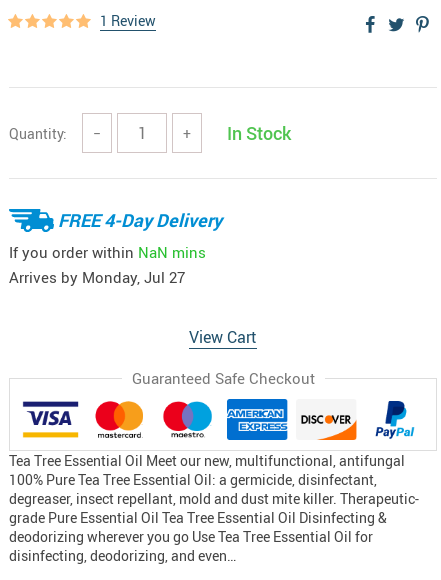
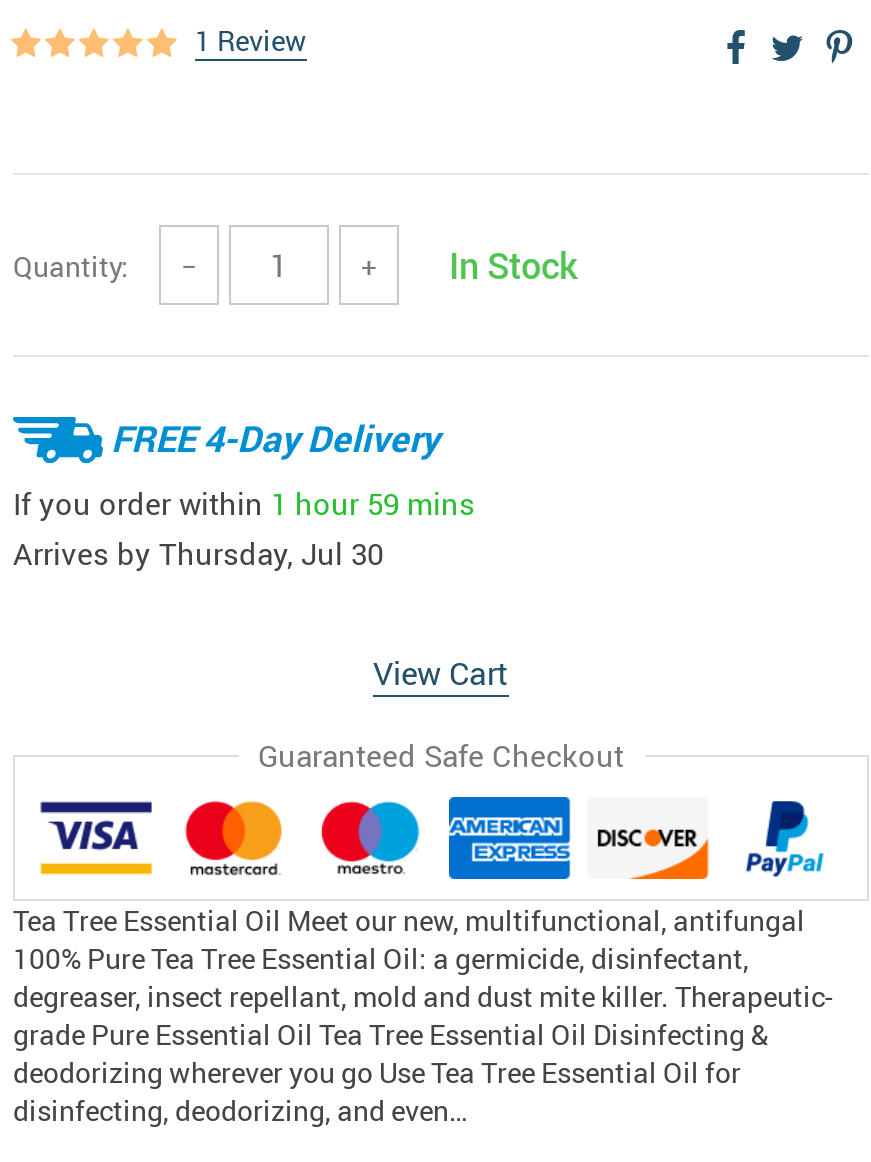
[9,241,206,287] If you order within NaN mins | Arrives by Monday, Jul 27 -> [13,482,475,573] If you order within 1 hour 59 mins | Arrives by Thursday, Jul 30

